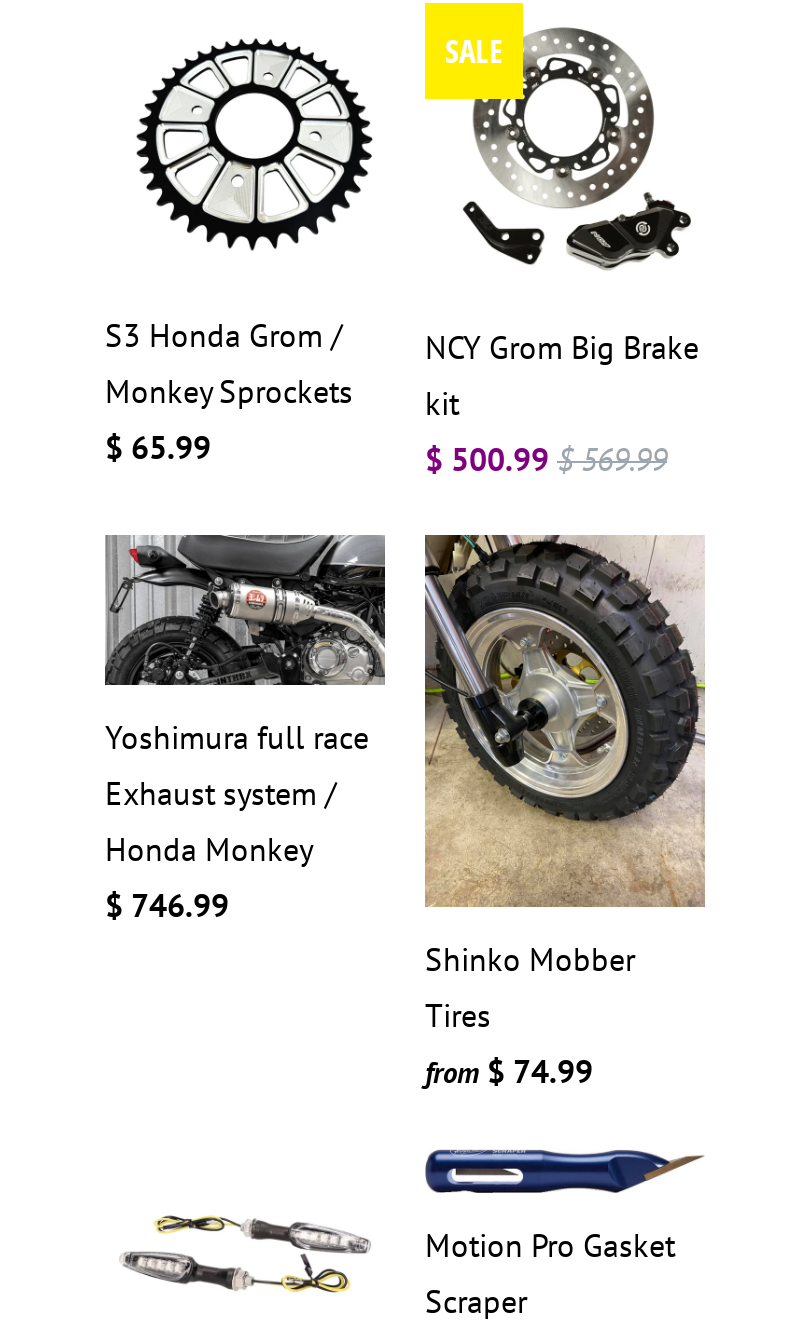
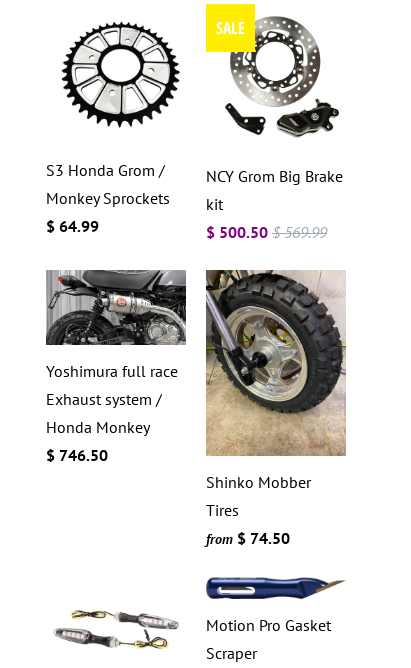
[105,426,211,466] $ 65.99 -> [46,216,99,236] $ 64.99
[425,439,667,479] $ 500.99 $ 569.99 -> [206,222,327,242] $ 500.50 $ 569.99
[105,885,229,925] $ 746.99 -> [46,445,108,465] $ 746.50
[425,1052,593,1092] from $ 74.99 -> [206,528,290,548] from $ 74.50

